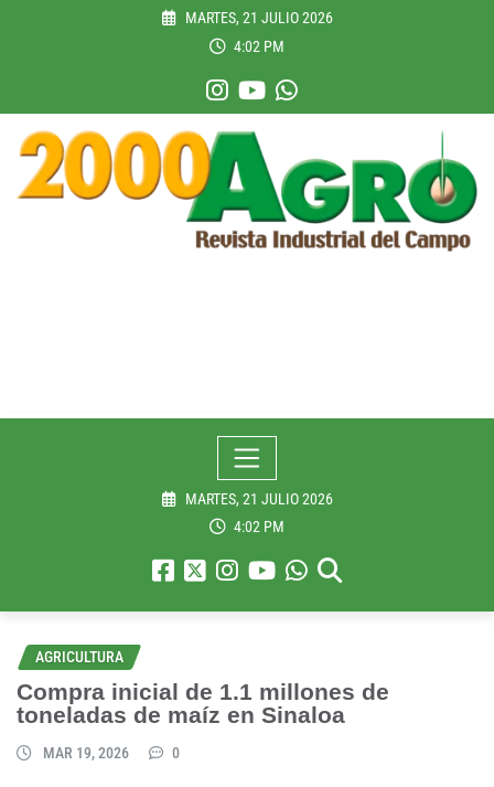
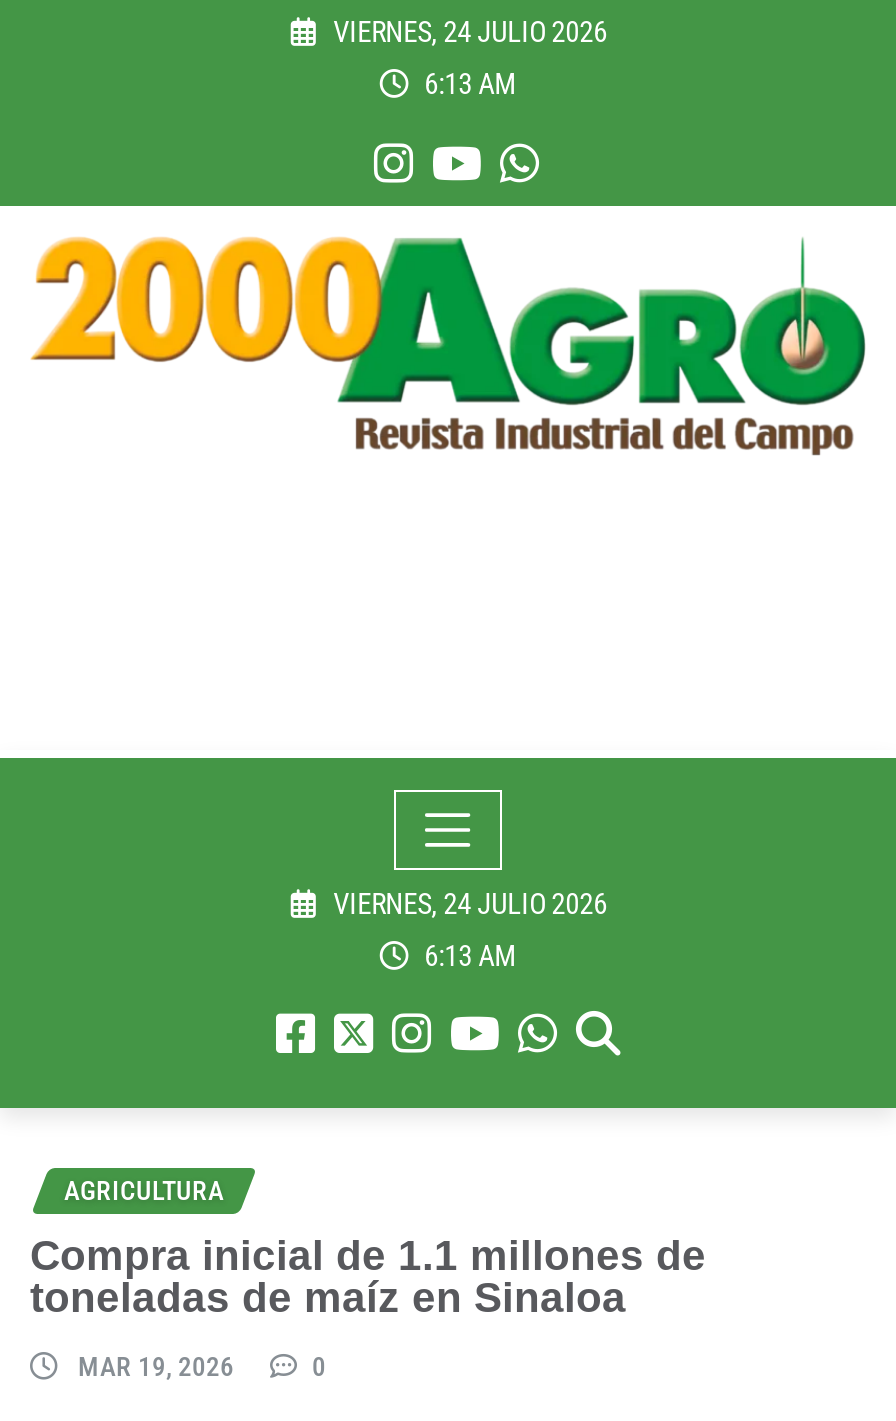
[182,9,333,28] MARTES, 21 JULIO 2026 -> [327,17,607,51] VIERNES, 24 JULIO 2026
[231,38,285,57] 4:02 PM -> [418,68,516,102] 6:13 AM
[182,490,333,508] MARTES, 21 JULIO 2026 -> [327,887,607,921] VIERNES, 24 JULIO 2026
[231,518,285,537] 4:02 PM -> [418,939,516,973] 6:13 AM

